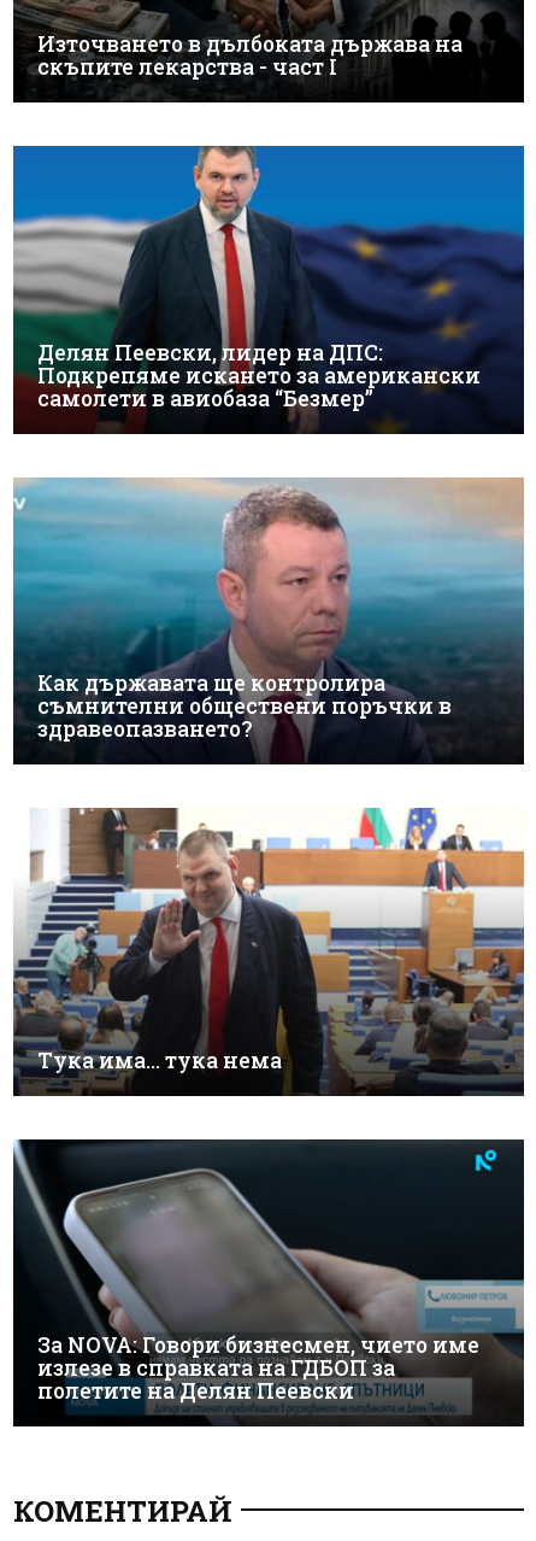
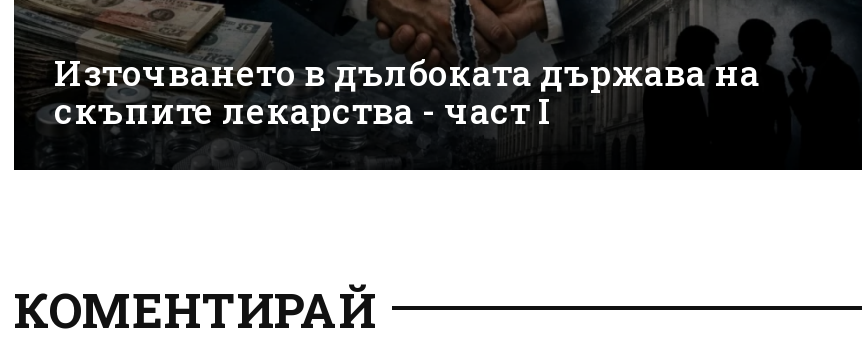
[12,145,525,435] [image] | Делян Пеевски, лидер на ДПС: | Подкрепяме искането за американски | самолети в авиобаза “Безмер” -> none
[12,476,525,743] [image] | Как държавата ще контролира | съмнителни обществени поръчки в | здравеопазването? -> none
[12,807,525,1097] [image] | Тука има... тука нема -> none
[12,1138,525,1425] [image] | За NOVA: Говори бизнесмен, чието име | излезе в справката на ГДБОП за | полетите на Делян Пеевски -> none

